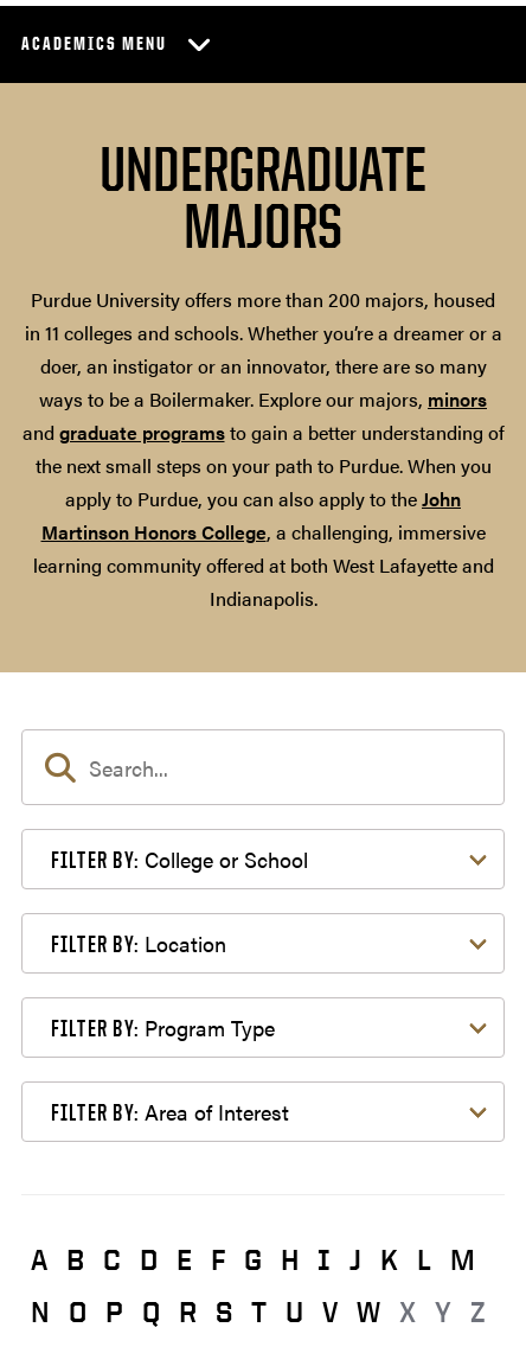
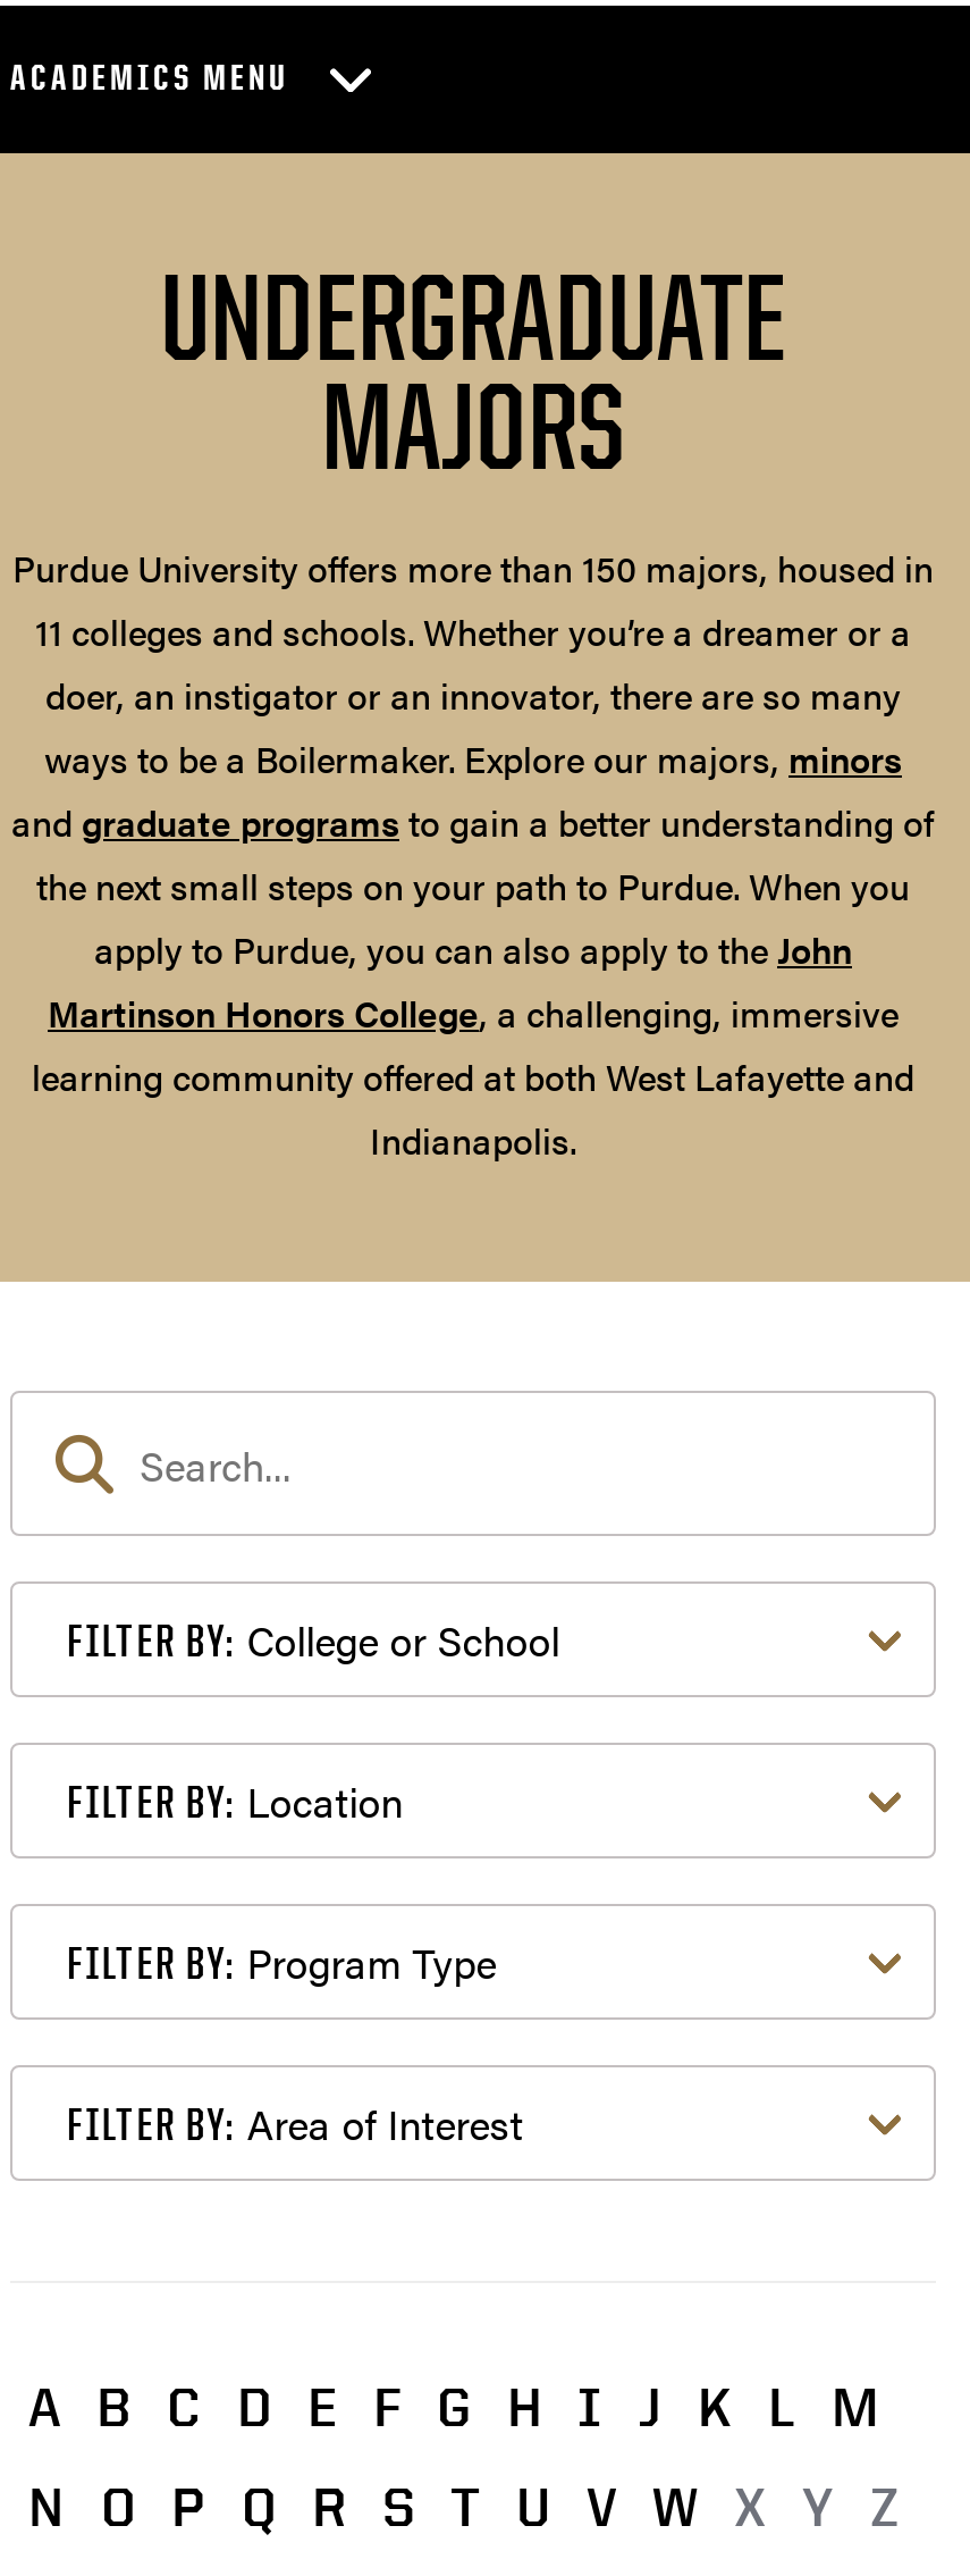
[24,286,502,346] Purdue University offers more than 200 majors, housed | in 11 colleges and schools. Whether you’re a dreamer or a -> [12,542,934,658] Purdue University offers more than 150 majors, housed in | 11 colleges and schools. Whether you’re a dreamer or a

